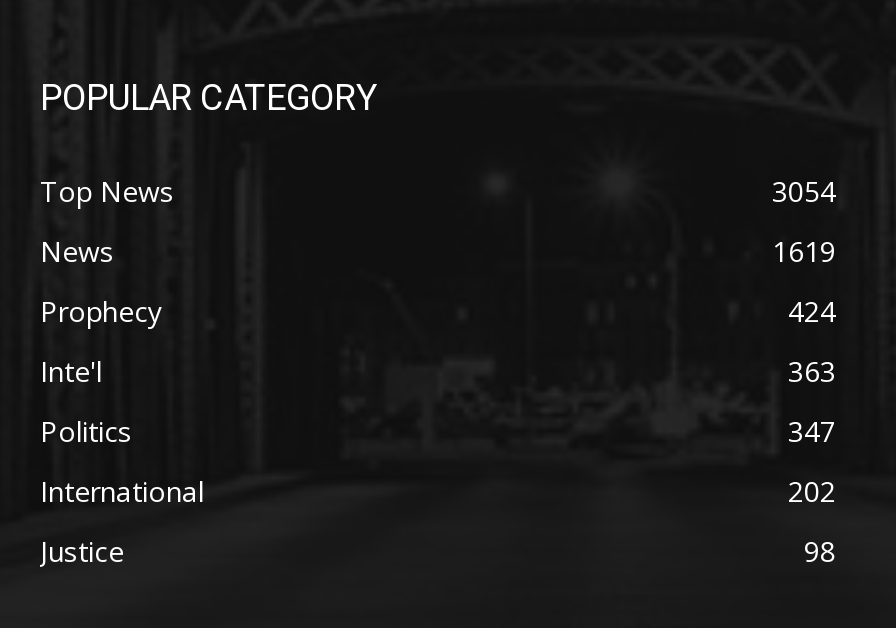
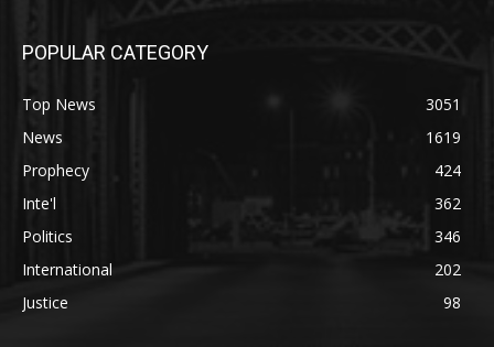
[772,171,836,209] 3054 -> [426,94,461,115] 3051
[788,351,836,389] 363 -> [434,193,461,214] 362
[788,411,836,449] 347 -> [434,226,461,247] 346

